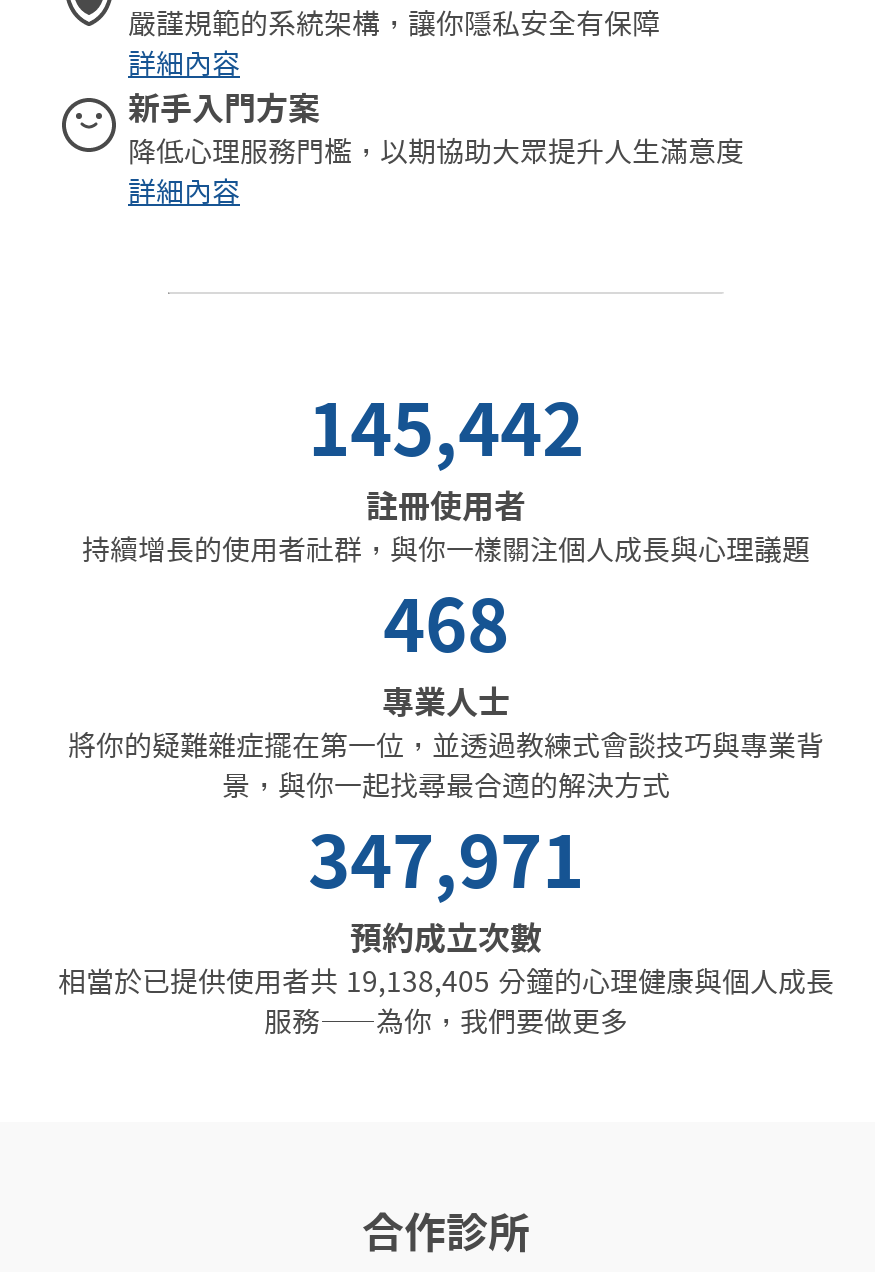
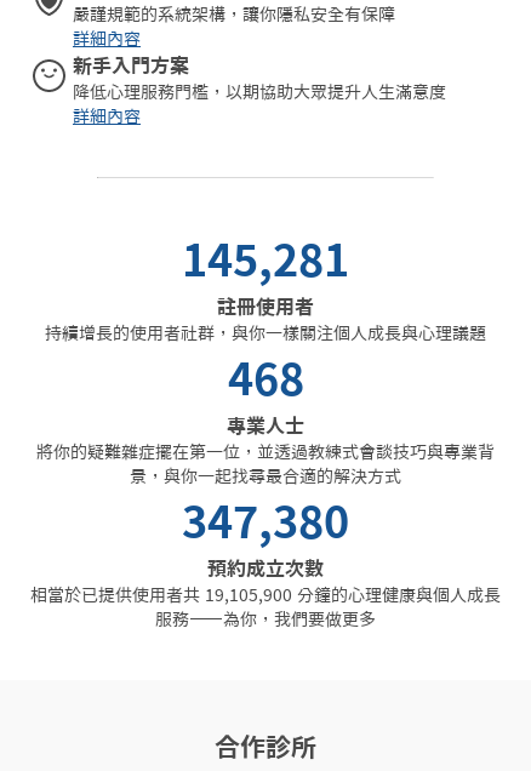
[308,392,584,464] 145,442 -> [182,238,349,281] 145,281
[308,824,584,896] 347,971 -> [182,499,349,543] 347,380
[58,968,834,996] 相當於已提供使用者共19,138,405 分鐘的心理健康與個人成長 -> [30,587,501,604] 相當於已提供使用者共19,105,900 分鐘的心理健康與個人成長

